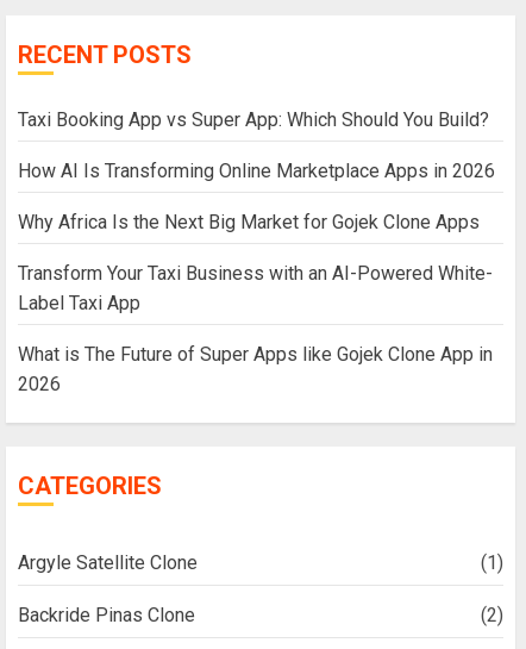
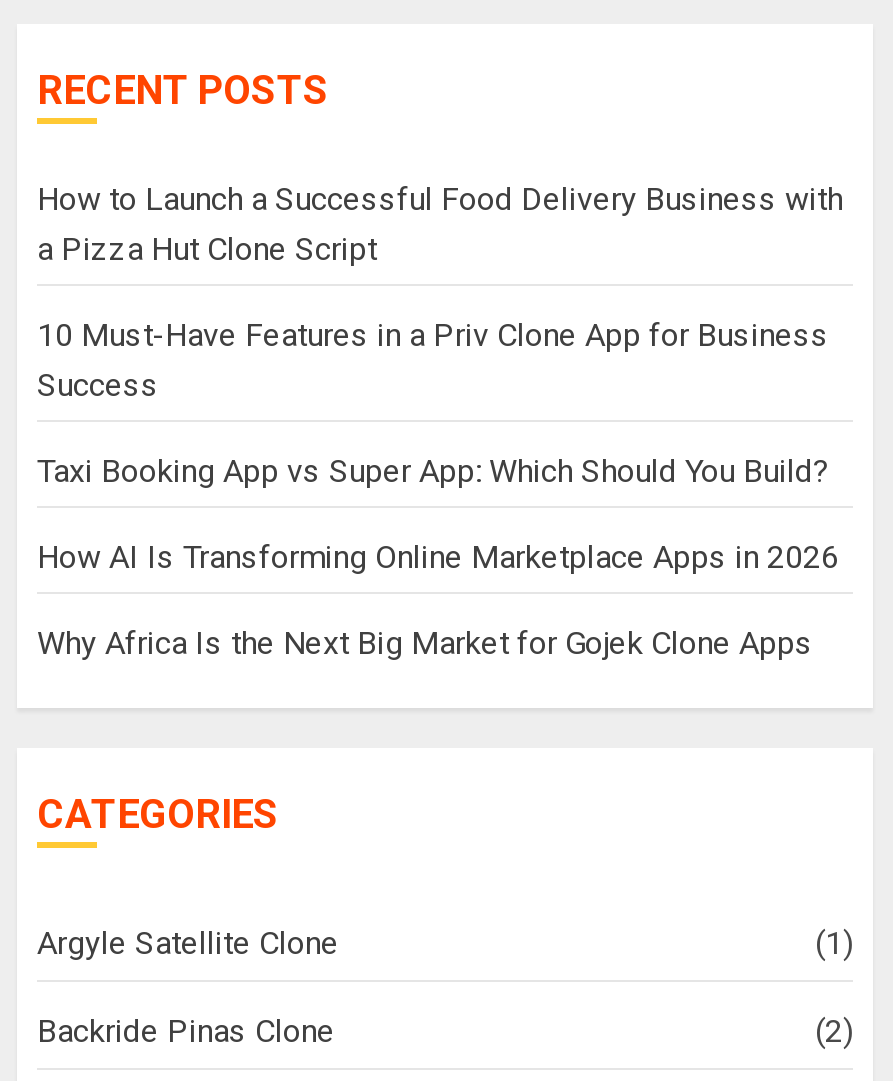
none -> [37,180,843,404] How to Launch a Successful Food Delivery Business with | a Pizza Hut Clone Script | 10 Must-Have Features in a Priv Clone App for Business | Success
moved [18,109,495,234] -> [37,452,839,662]: Taxi Booking App vs Super App: Which Should You Build? | How AI Is Transforming Online Marketplace Apps in 2026 | Why Africa Is the Next Big Market for Gojek Clone Apps
[18,262,493,396] Transform Your Taxi Business with an AI-Powered White- | Label Taxi App | What is The Future of Super Apps like Gojek Clone App in | 2026 -> none

